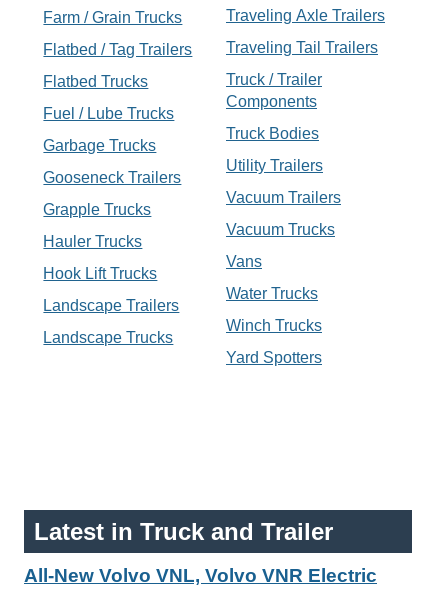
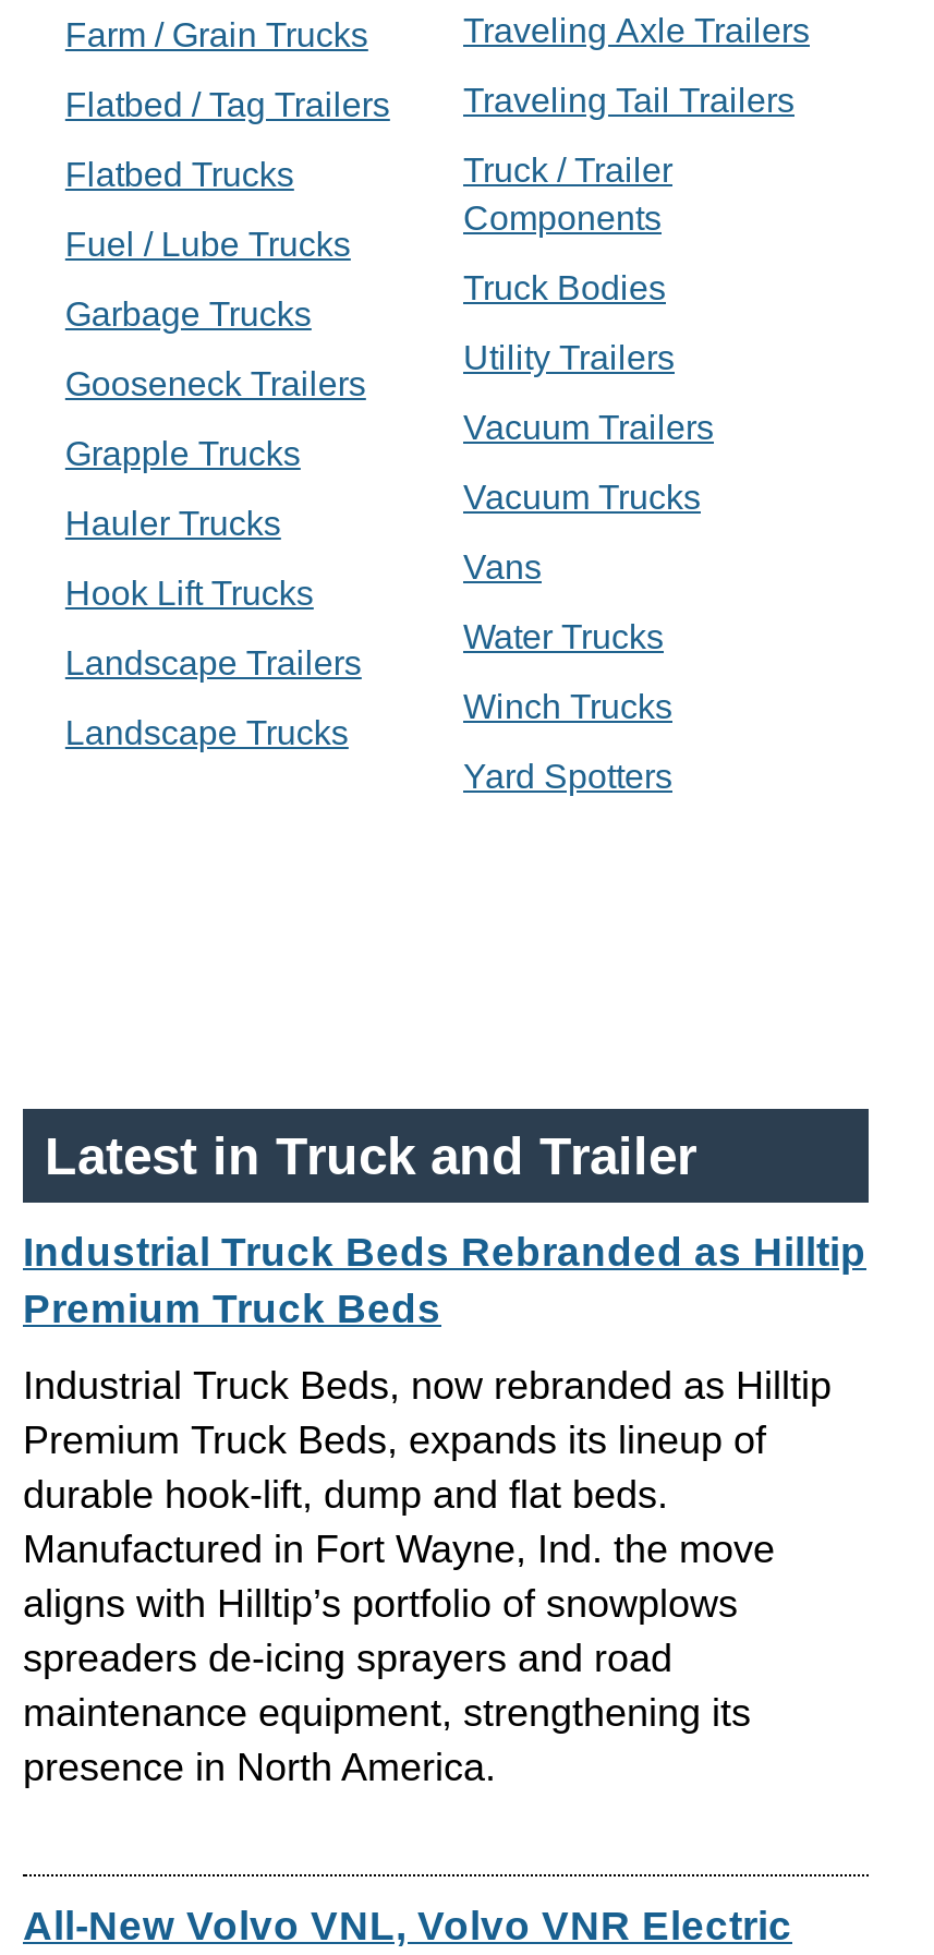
none -> [23,1229,866,1789] Industrial Truck Beds Rebranded as Hilltip | Premium Truck Beds | Industrial Truck Beds, now rebranded as Hilltip | Premium Truck Beds, expands its lineup of | durable hook-lift, dump and flat beds. | Manufactured in Fort Wayne, Ind. the move | aligns with Hilltip’s portfolio of snowplows | spreaders de-icing sprayers and road | maintenance equipment, strengthening its | presence in North America.

